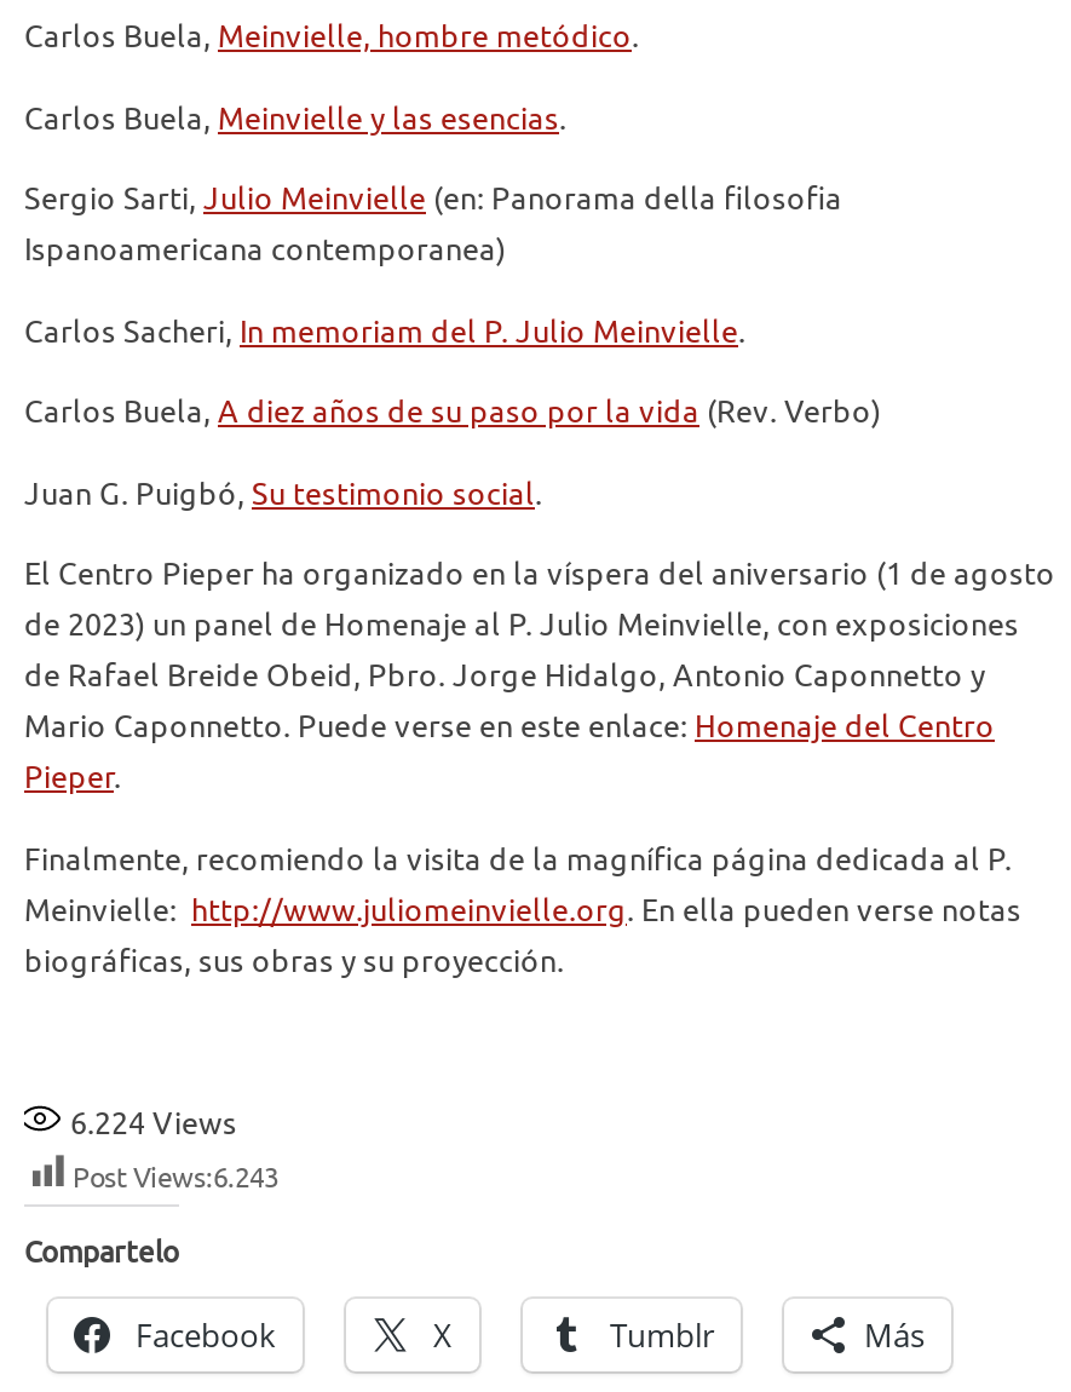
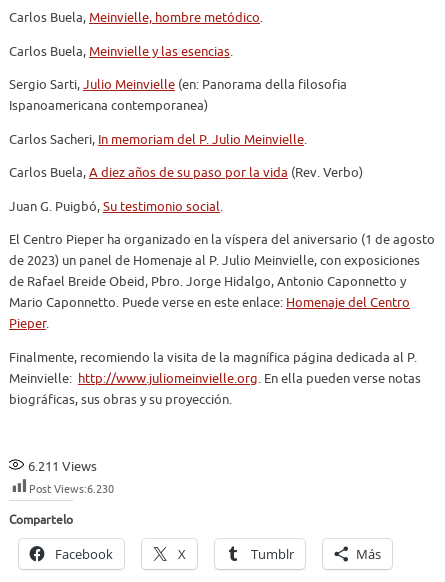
[70,1106,237,1144] 6.224 Views -> [28,459,97,475] 6.211 Views
[73,1161,278,1195] Post Views:6.243 -> [29,482,114,496] Post Views:6.230

